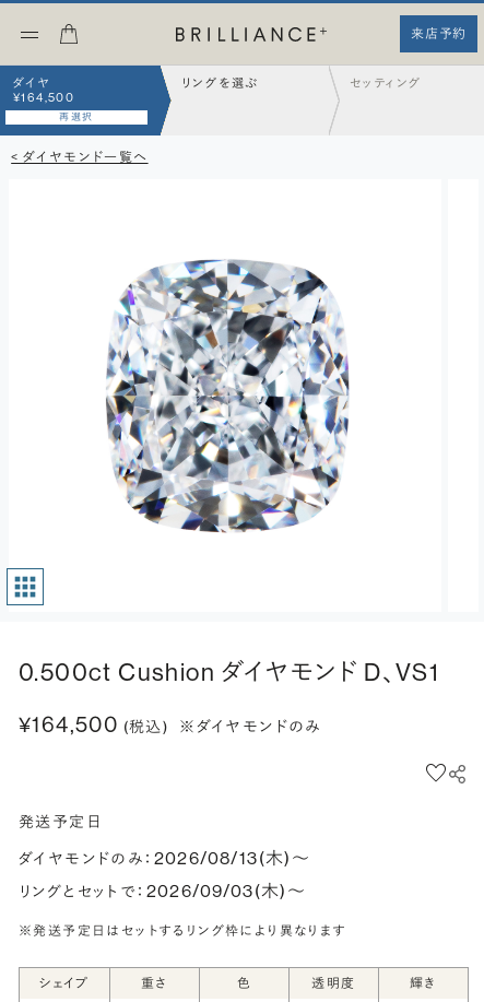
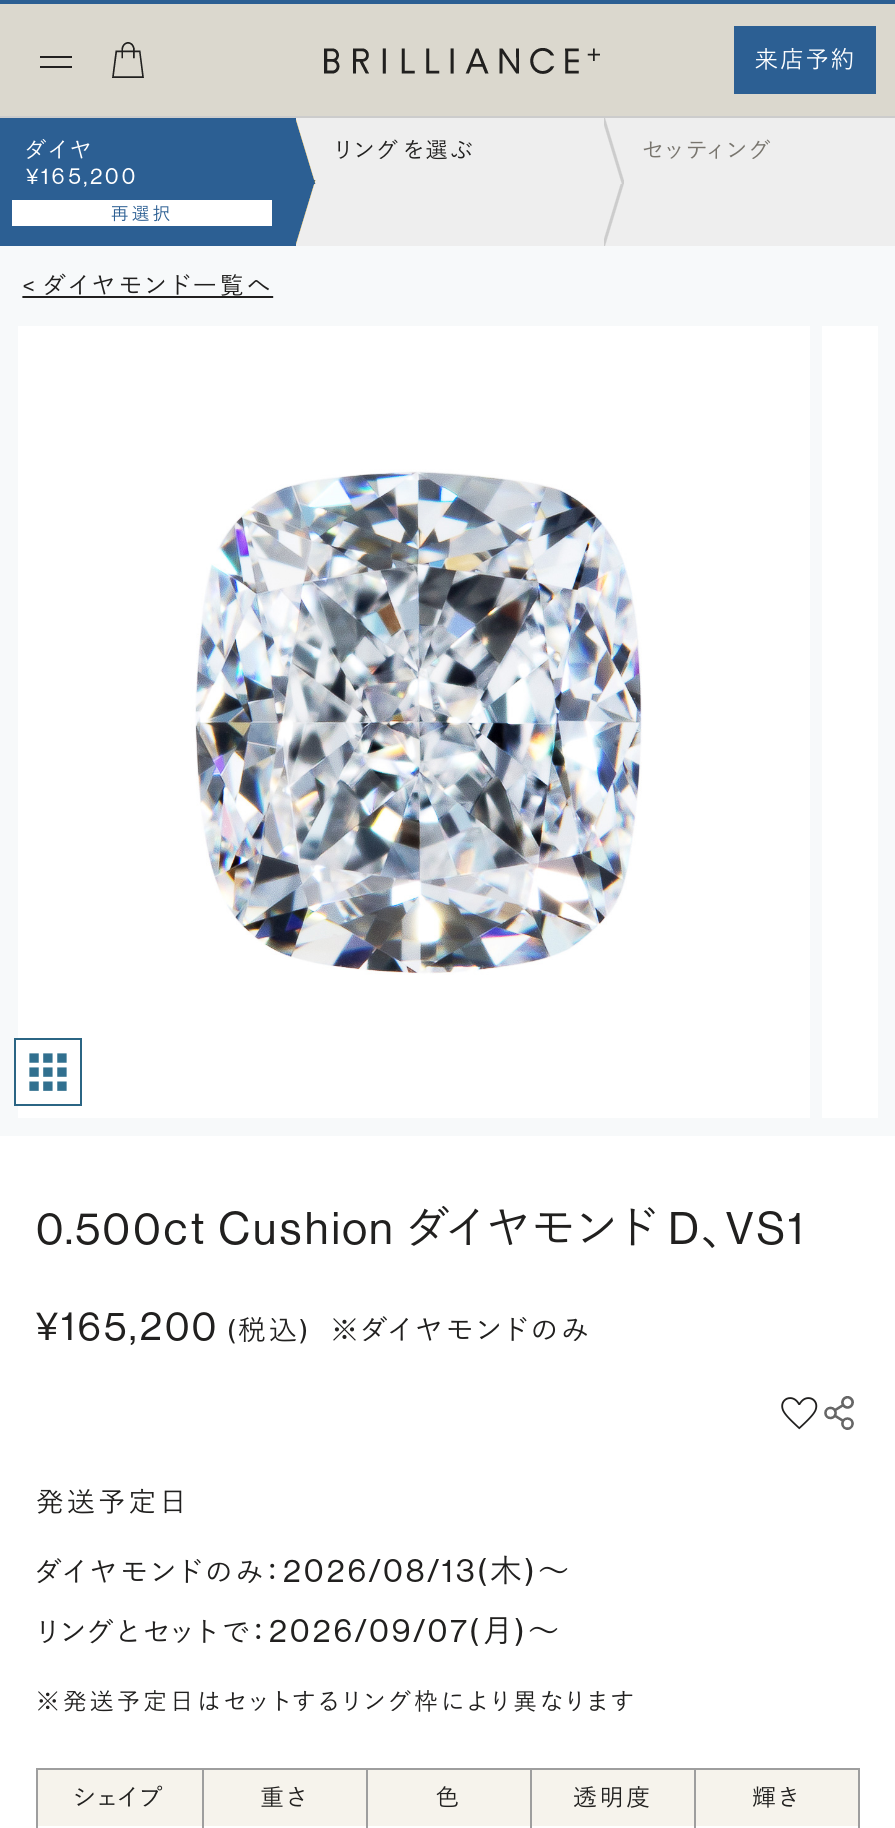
[13,91,75,105] ¥164,500 -> [26,162,138,190] ¥165,200
[18,712,322,737] ¥164,500 (税込) | ※ダイヤモンドのみ -> [36,1300,592,1350] ¥165,200 (税込) ※ダイヤモンドのみ
[18,881,306,902] リングとセットで：2026/09/03(木)〜 -> [36,1611,562,1651] リングとセットで：2026/09/07(月)〜

